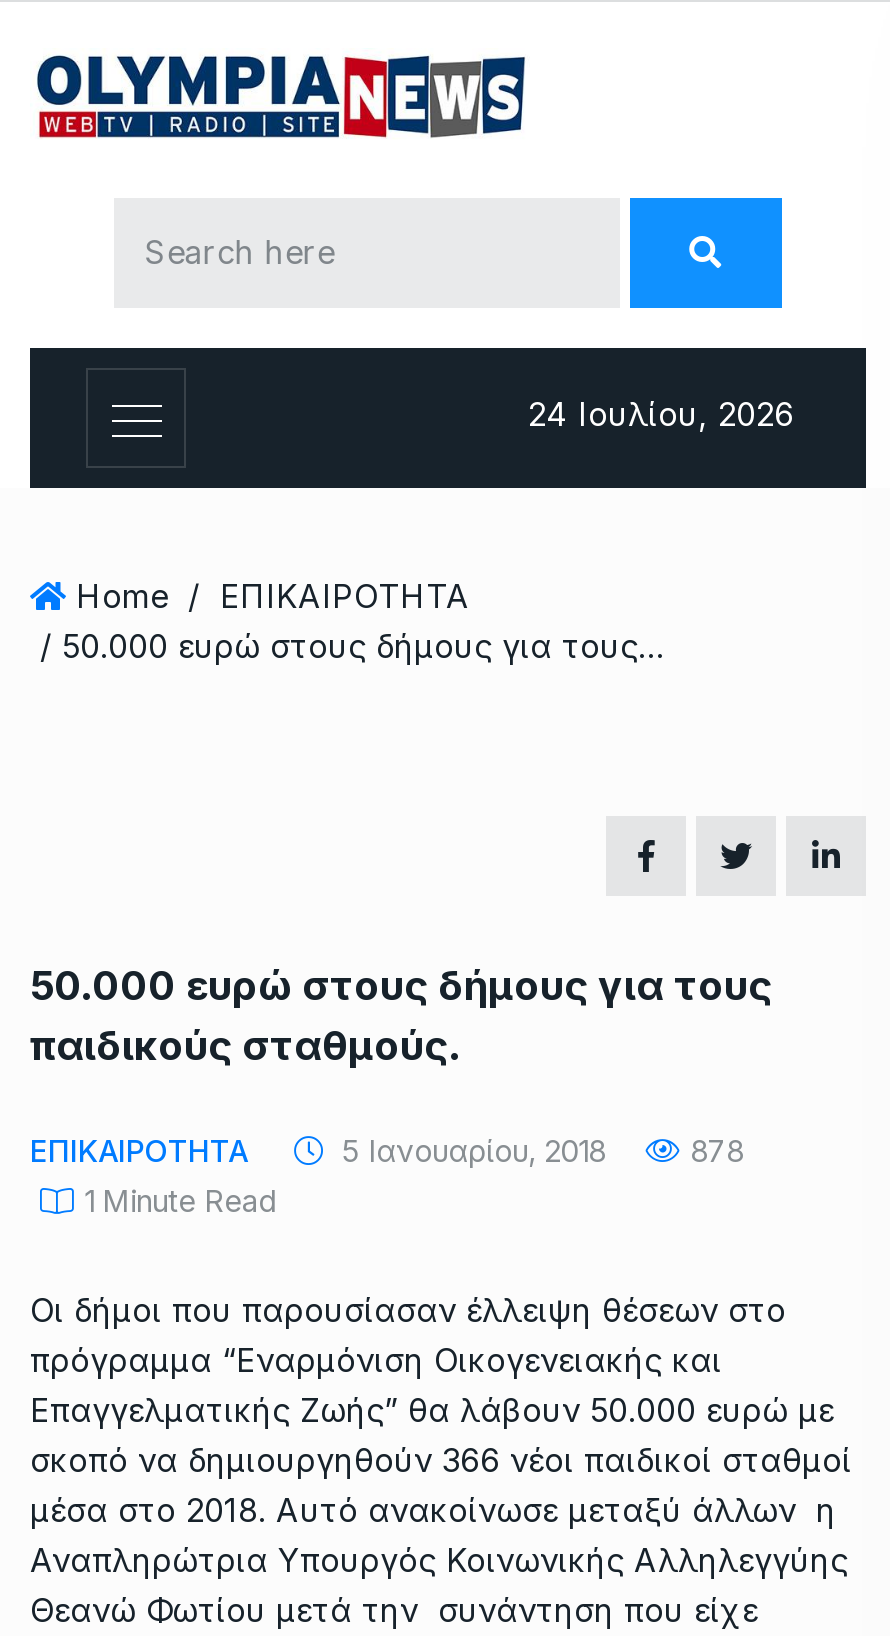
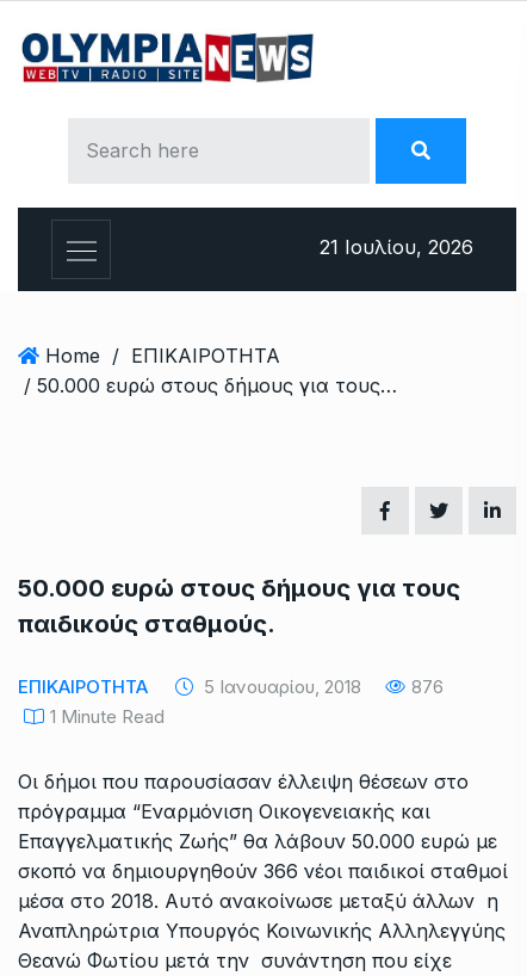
[528,394,794,434] 24 Ιουλίου, 2026 -> [320,235,473,259] 21 Ιουλίου, 2026
[690,1132,744,1170] 878 -> [411,675,444,698] 876

